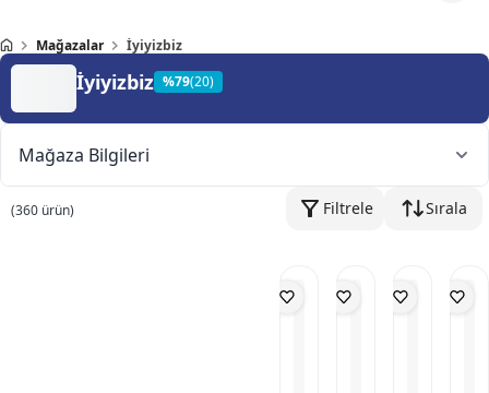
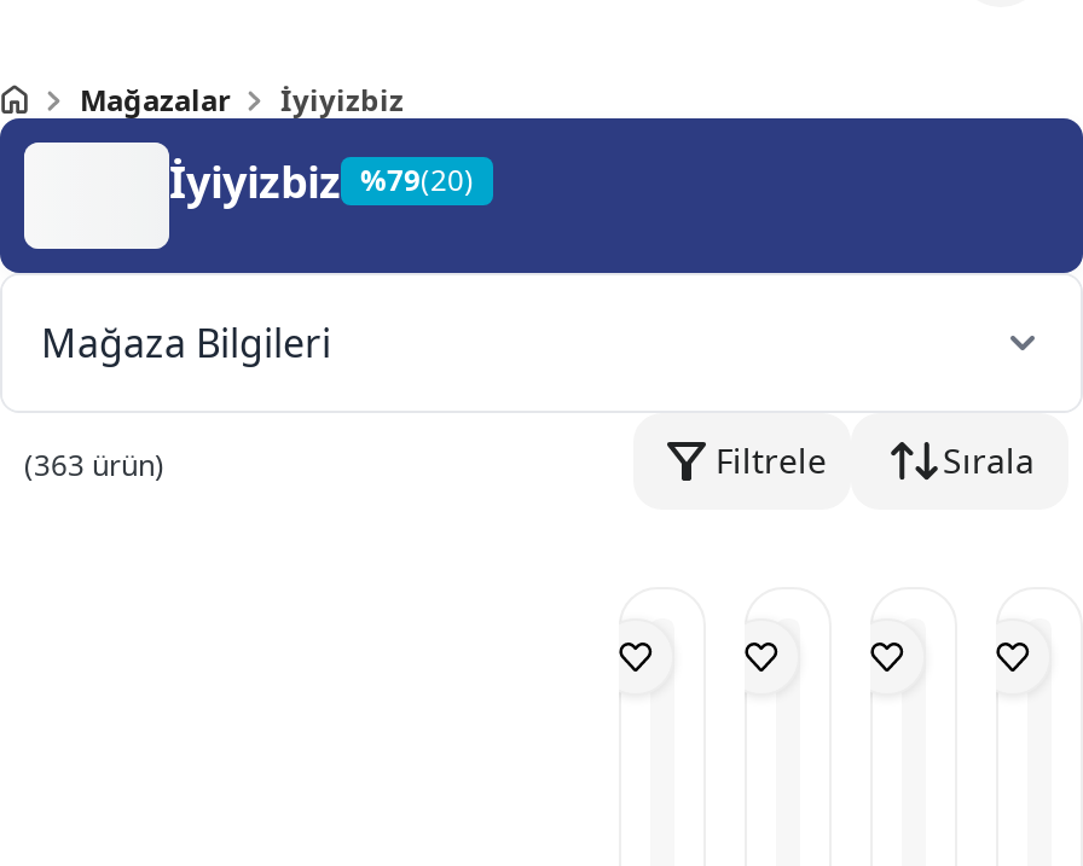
[11,201,74,219] (360 ürün) -> [24,444,164,486] (363 ürün)

